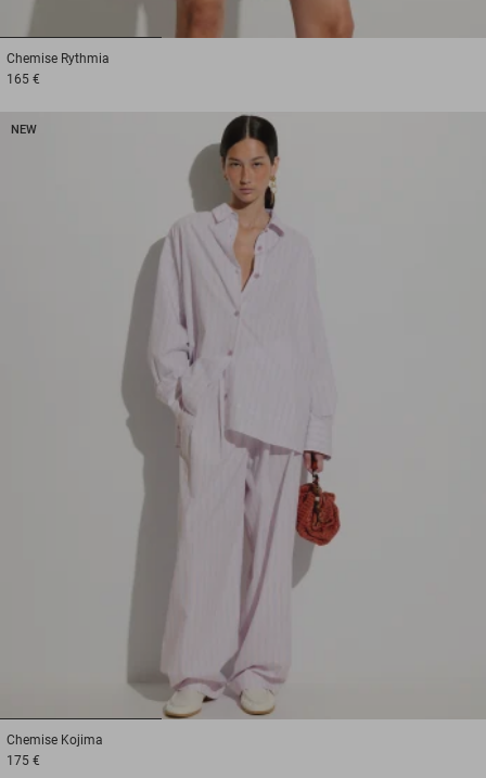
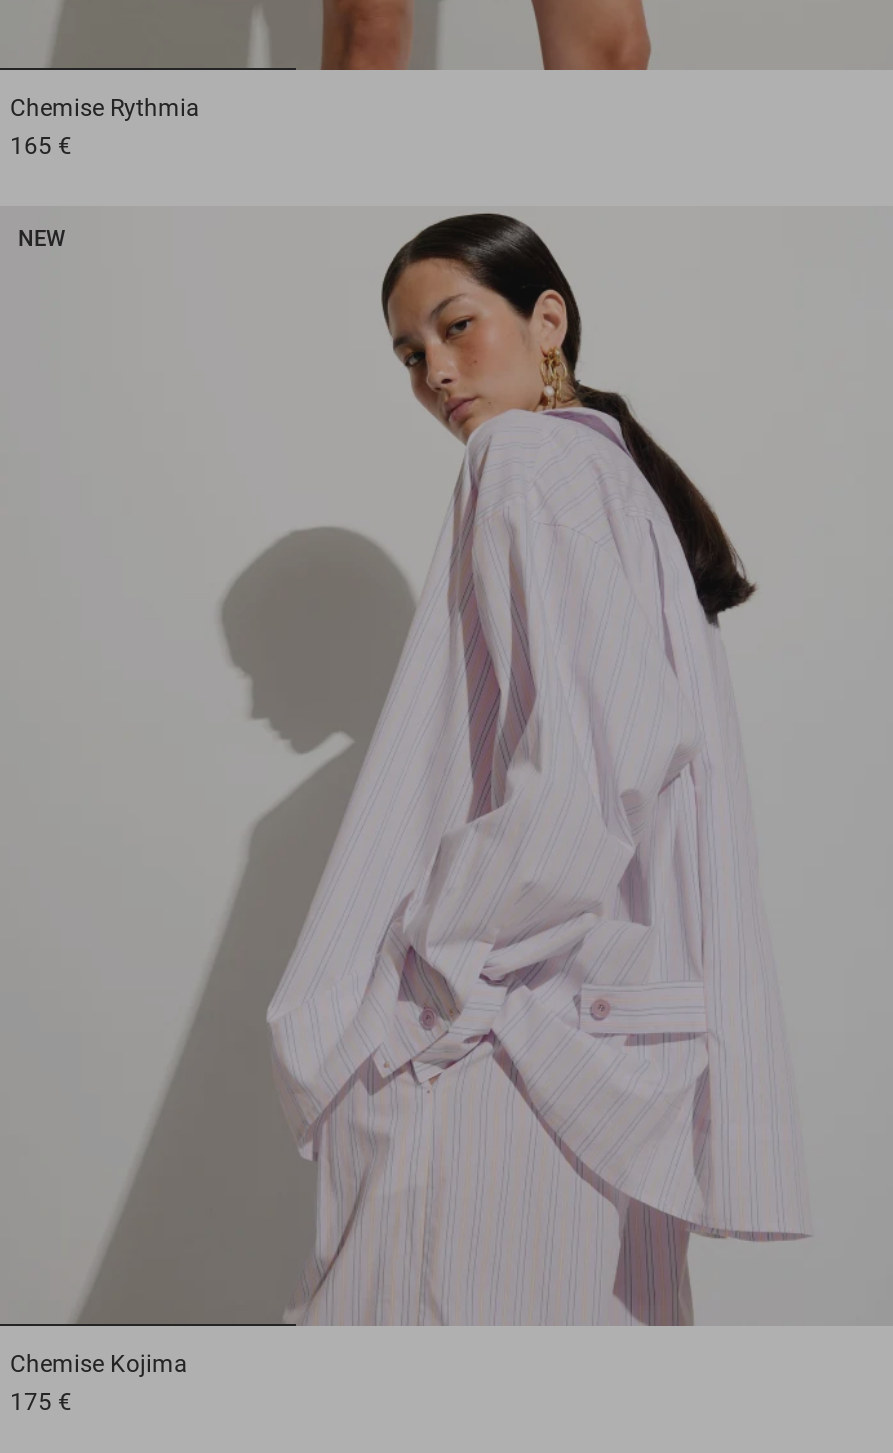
[43,114,436,719] [image] -> [78,212,808,1326] [image]

